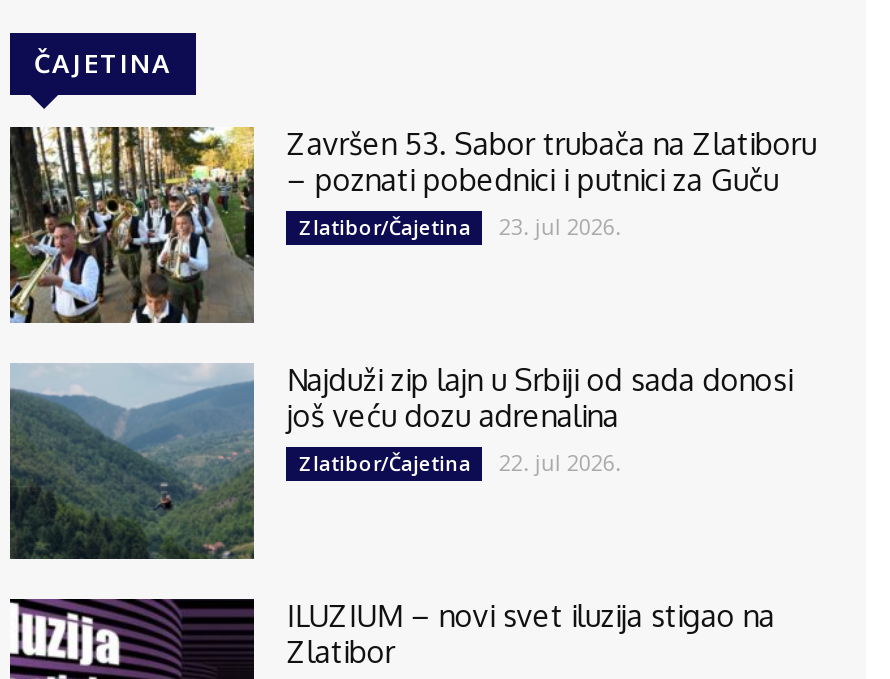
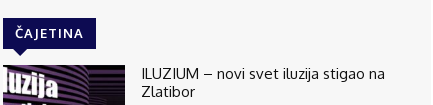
[8,125,817,325] [image] | Završen 53. Sabor trubača na Zlatiboru | – poznati pobednici i putnici za Guču | Zlatibor/Čajetina | 23. jul 2026. -> none
[10,361,793,579] [image] | Najduži zip lajn u Srbiji od sada donosi | još veću dozu adrenalina | Zlatibor/Čajetina | 22. jul 2026. -> none

